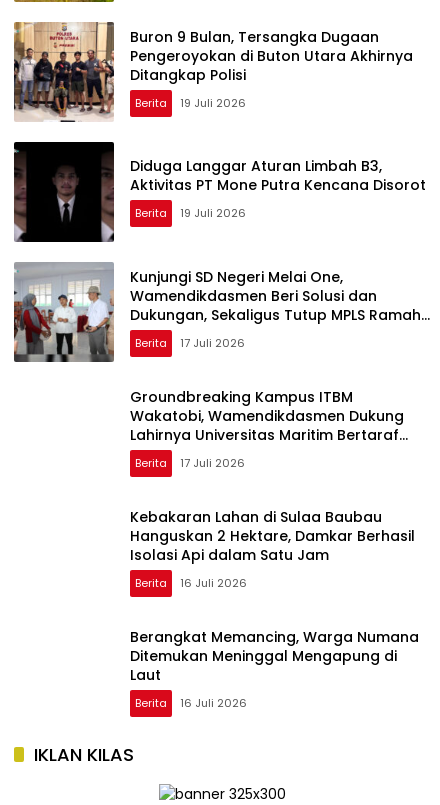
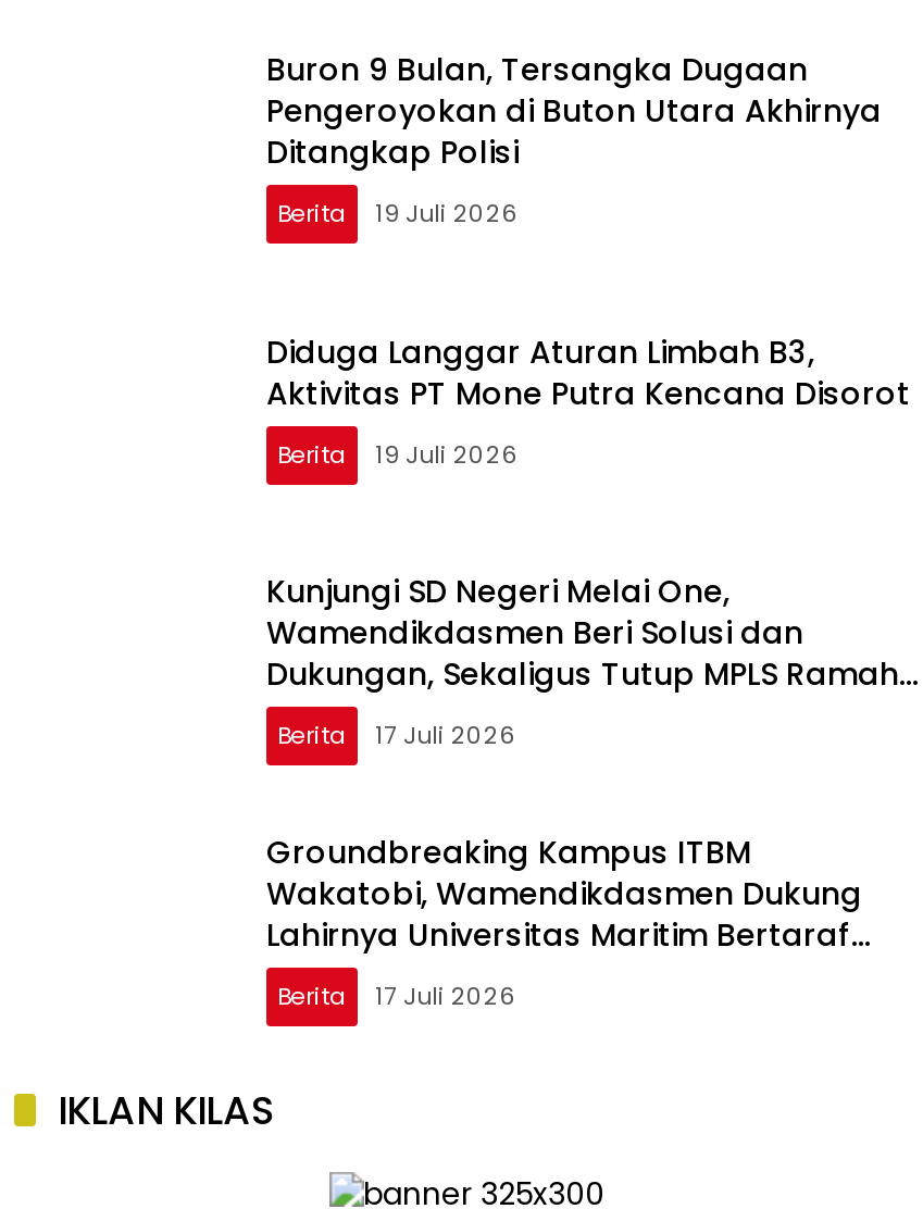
[13,21,115,123] [image] -> none
[13,141,115,243] [image] -> none
[13,262,115,363] [image] -> none
[130,507,419,711] Kebakaran Lahan di Sulaa Baubau | Hanguskan 2 Hektare, Damkar Berhasil | Isolasi Api dalam Satu Jam | Berita | 16 Juli 2026 | Berangkat Memancing, Warga Numana | Ditemukan Meninggal Mengapung di | Laut | Berita | 16 Juli 2026 -> none

